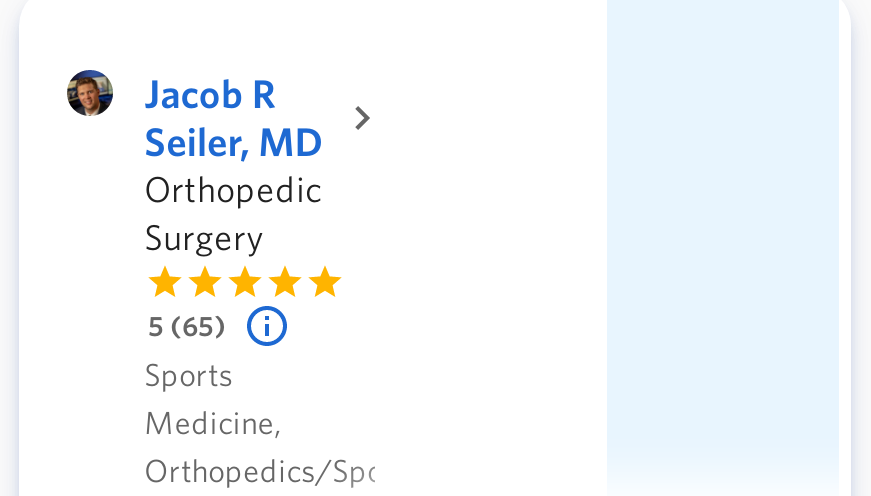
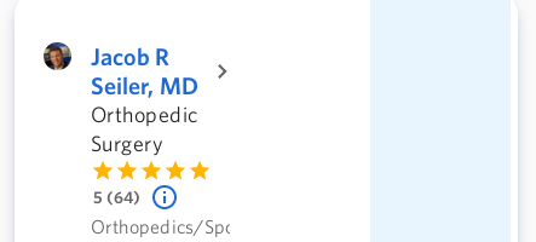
[144,310,283,440] 5 (65) | Sports | Medicine, -> [93,188,140,207] 5 (64)

